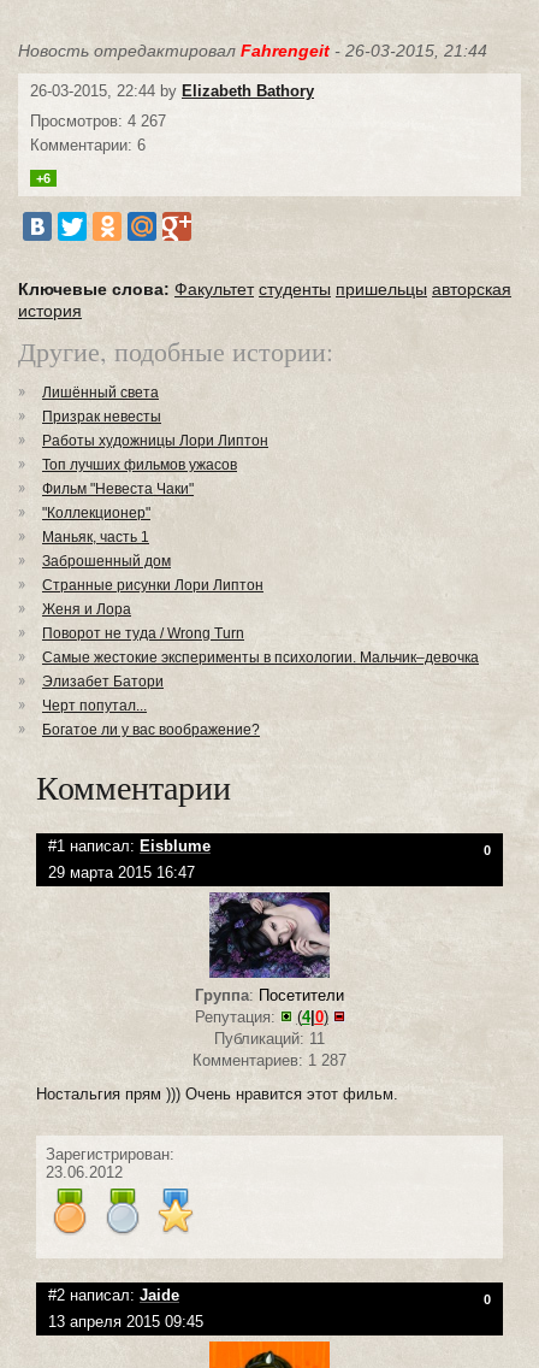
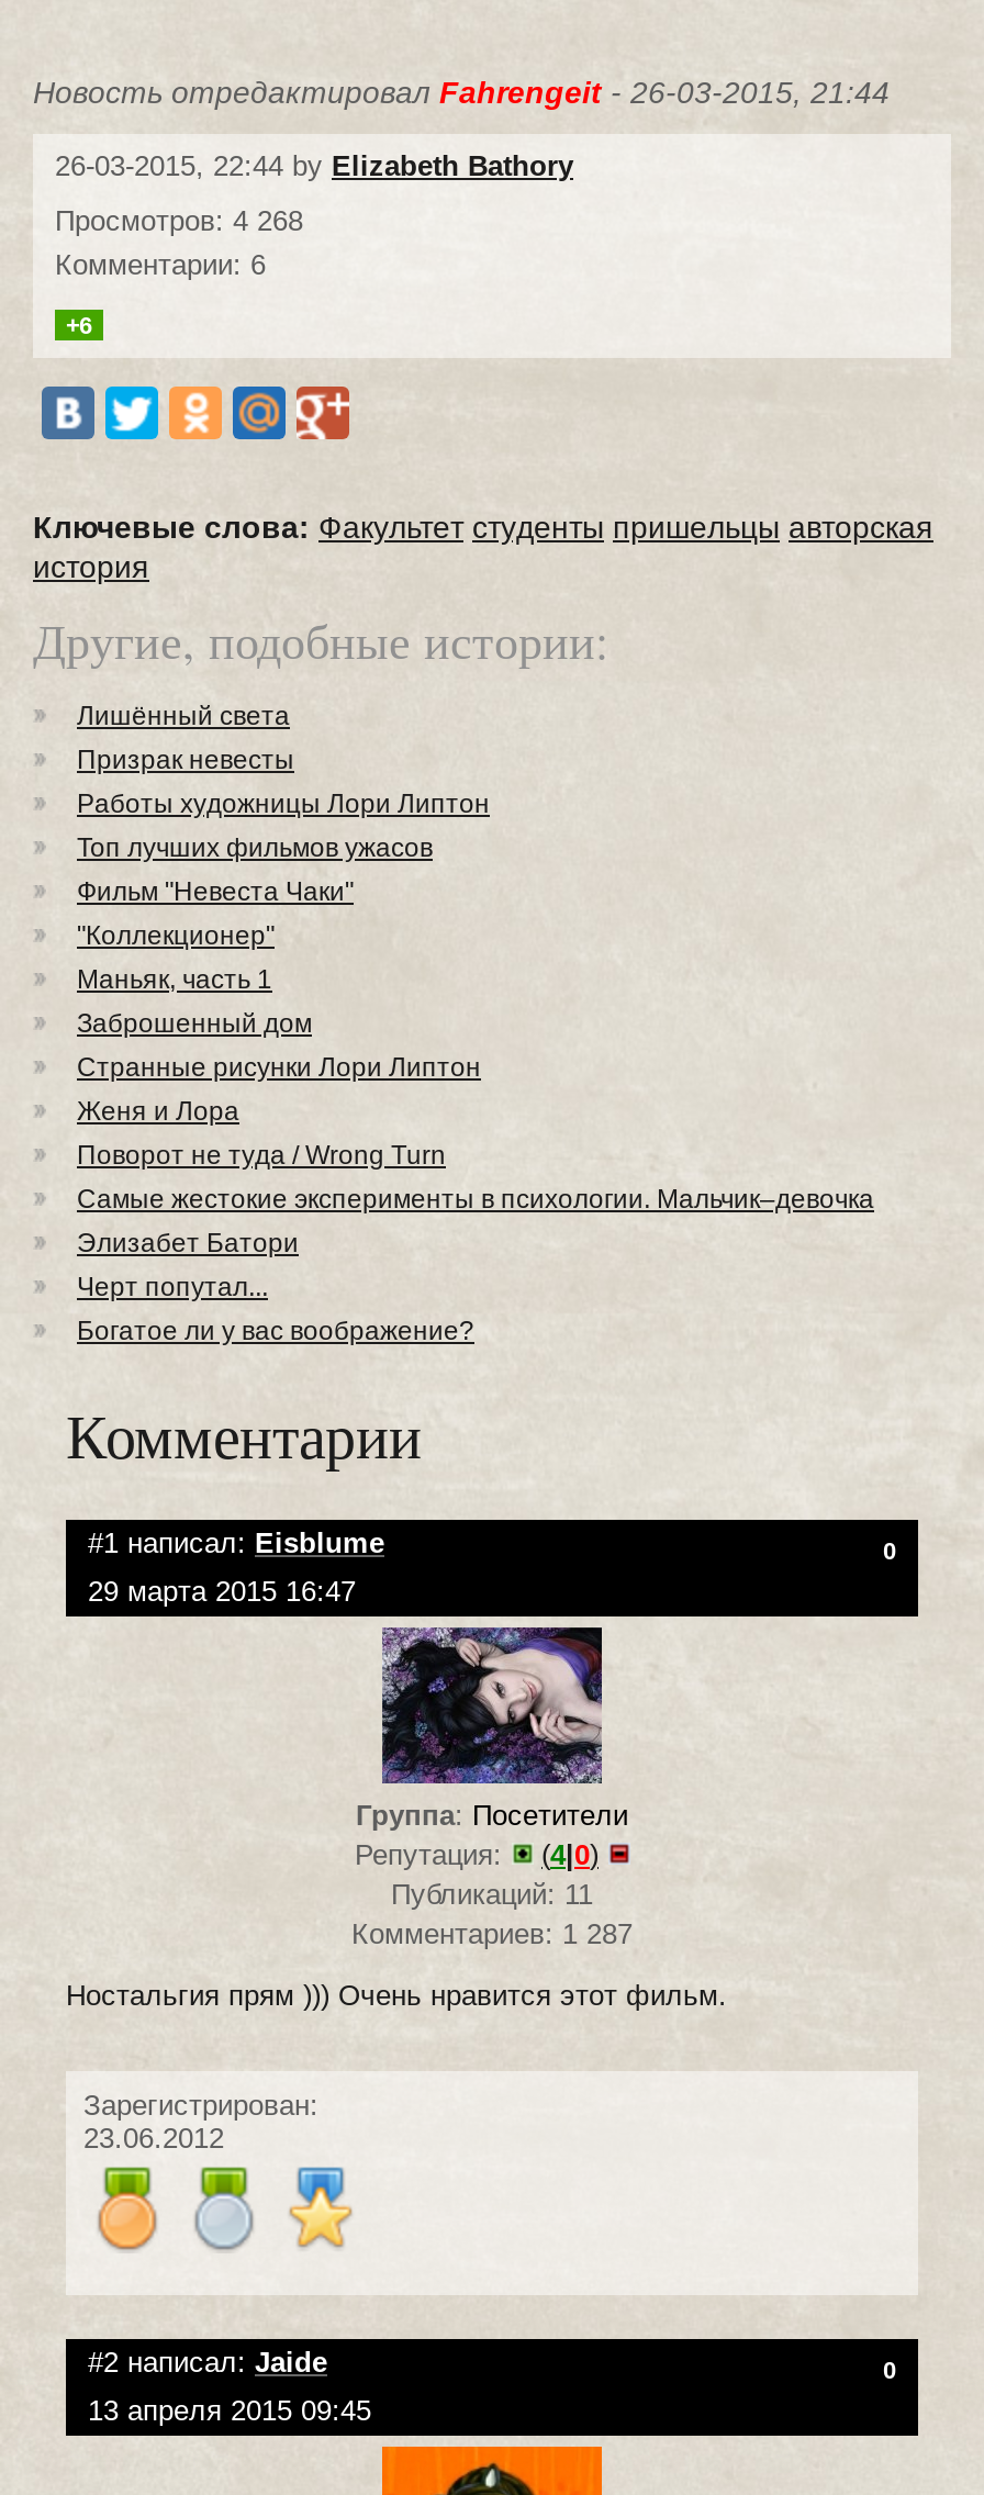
[30,112,166,130] Просмотров: 4 267 -> [55,203,303,236] Просмотров: 4 268

